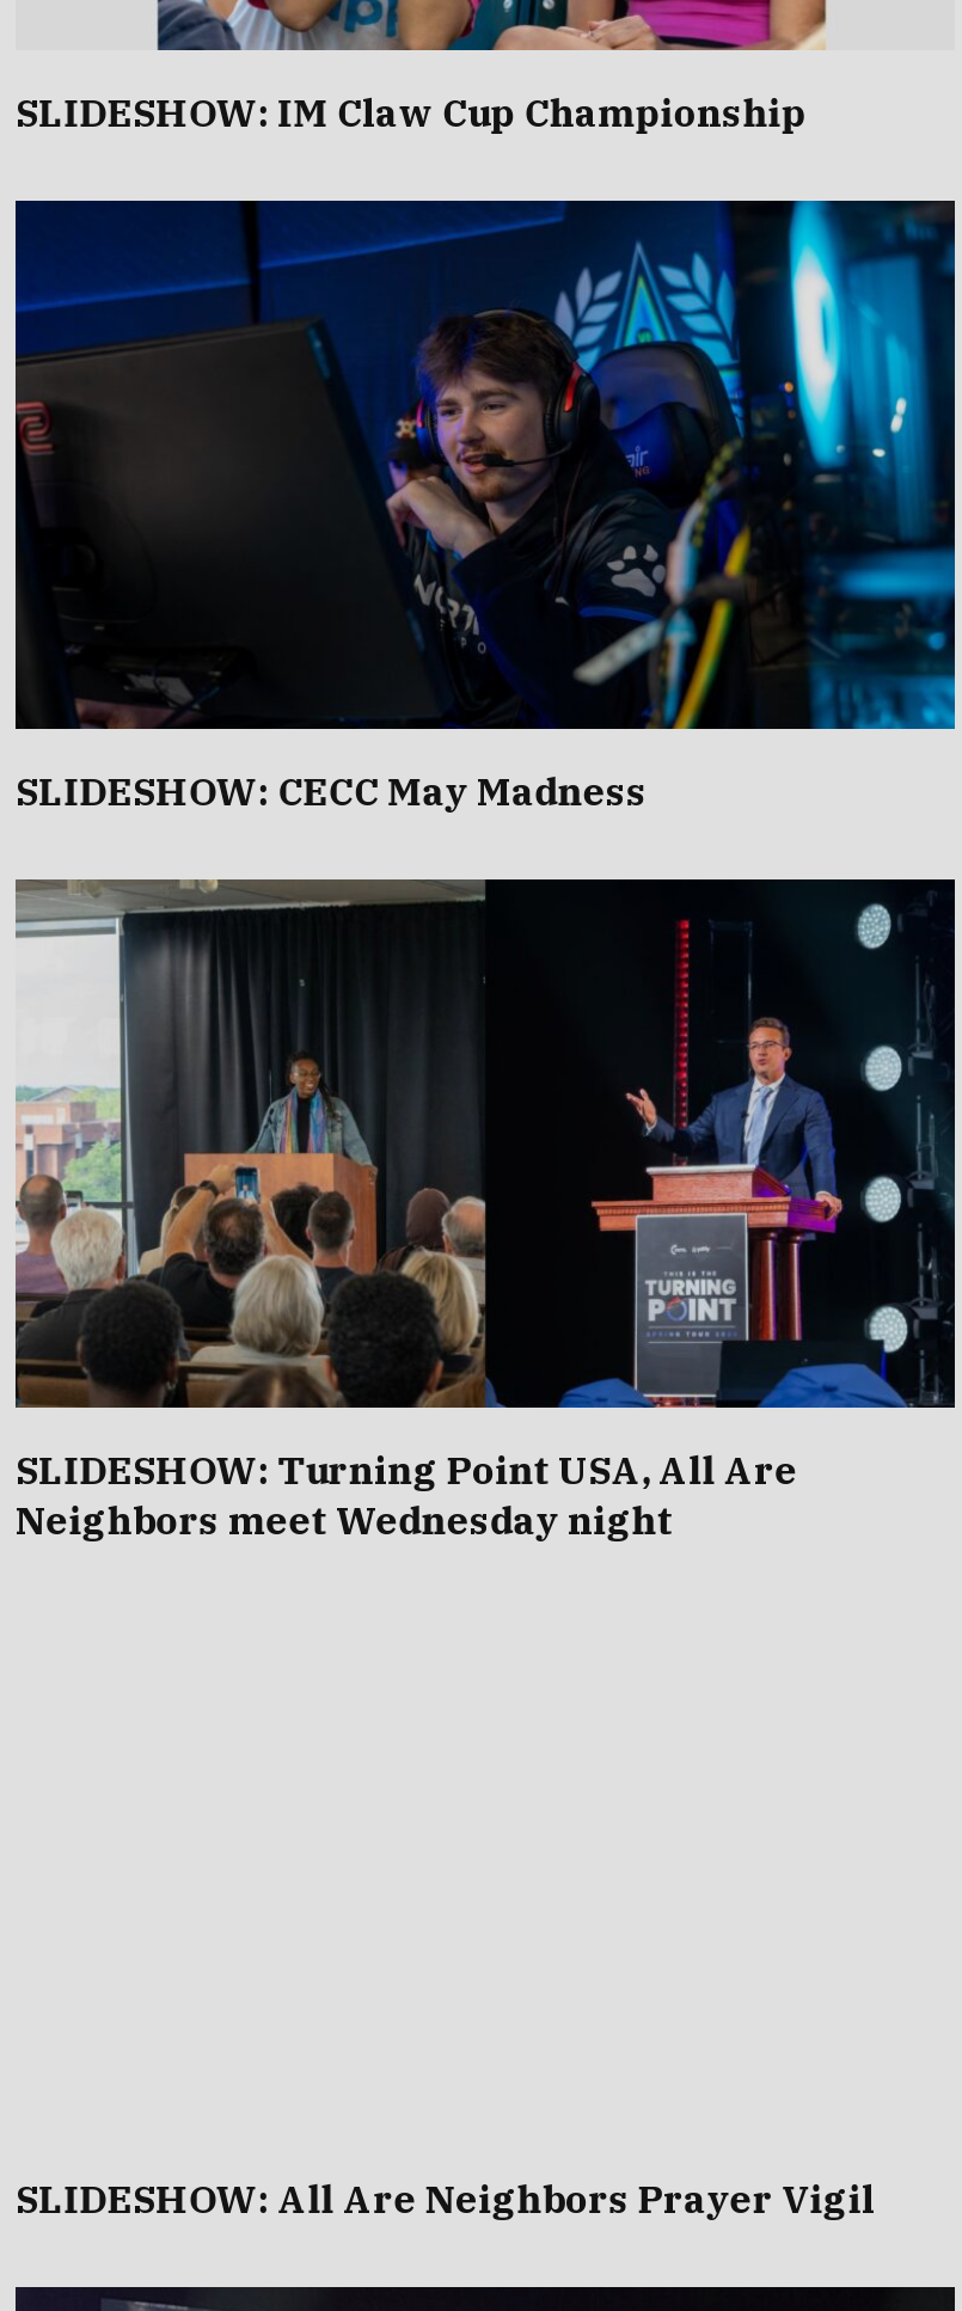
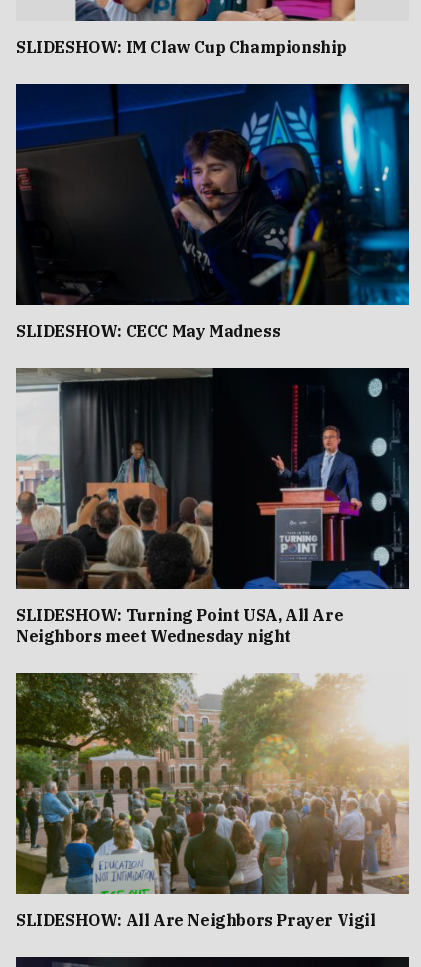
none -> [15,672,410,895] [image]

